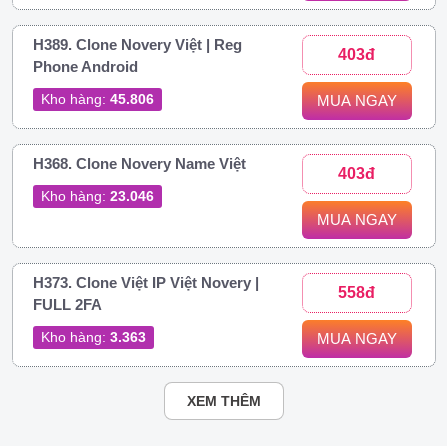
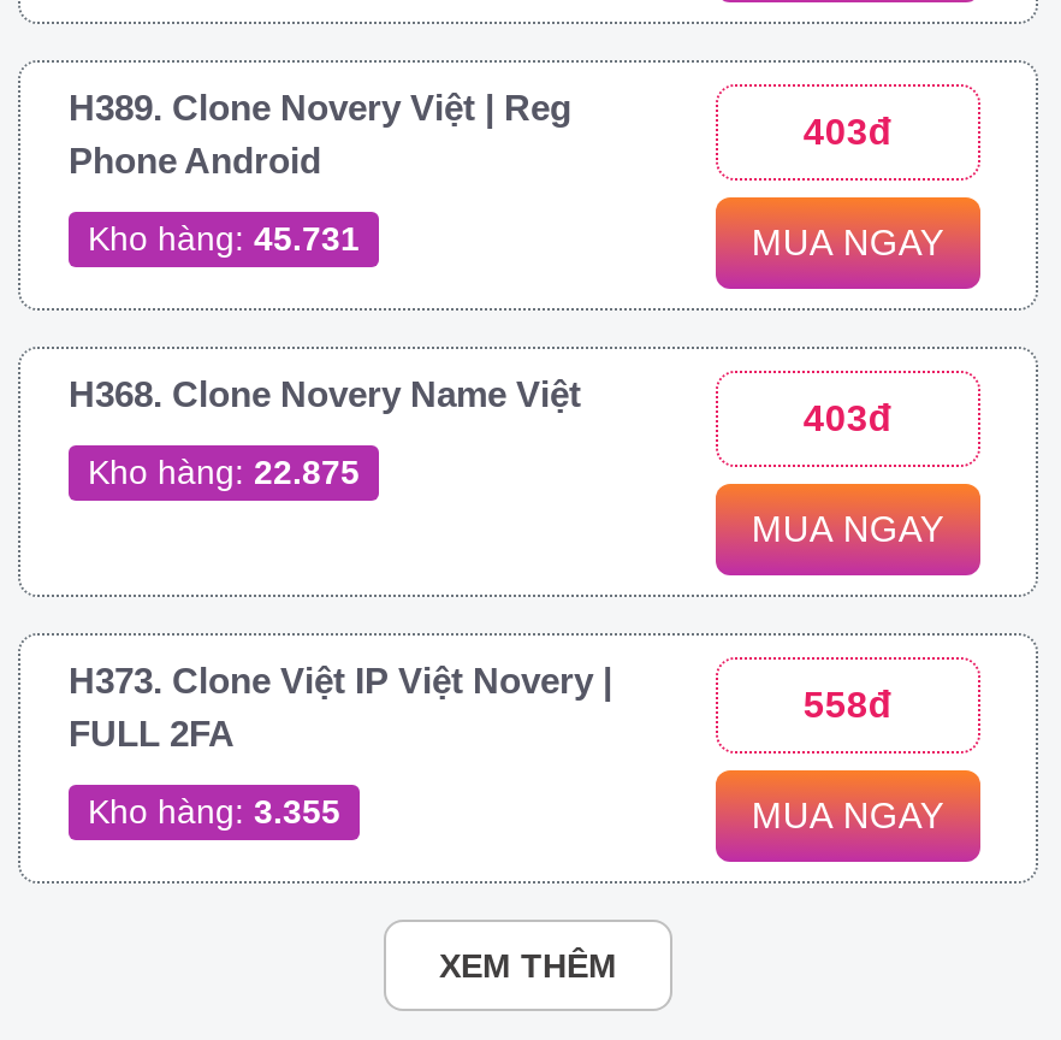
[41,91,154,107] Kho hàng: 45.806 -> [88,220,360,258] Kho hàng: 45.731
[41,188,154,204] Kho hàng: 23.046 -> [88,453,360,492] Kho hàng: 22.875
[41,329,146,345] Kho hàng: 3.363 -> [88,793,340,831] Kho hàng: 3.355

